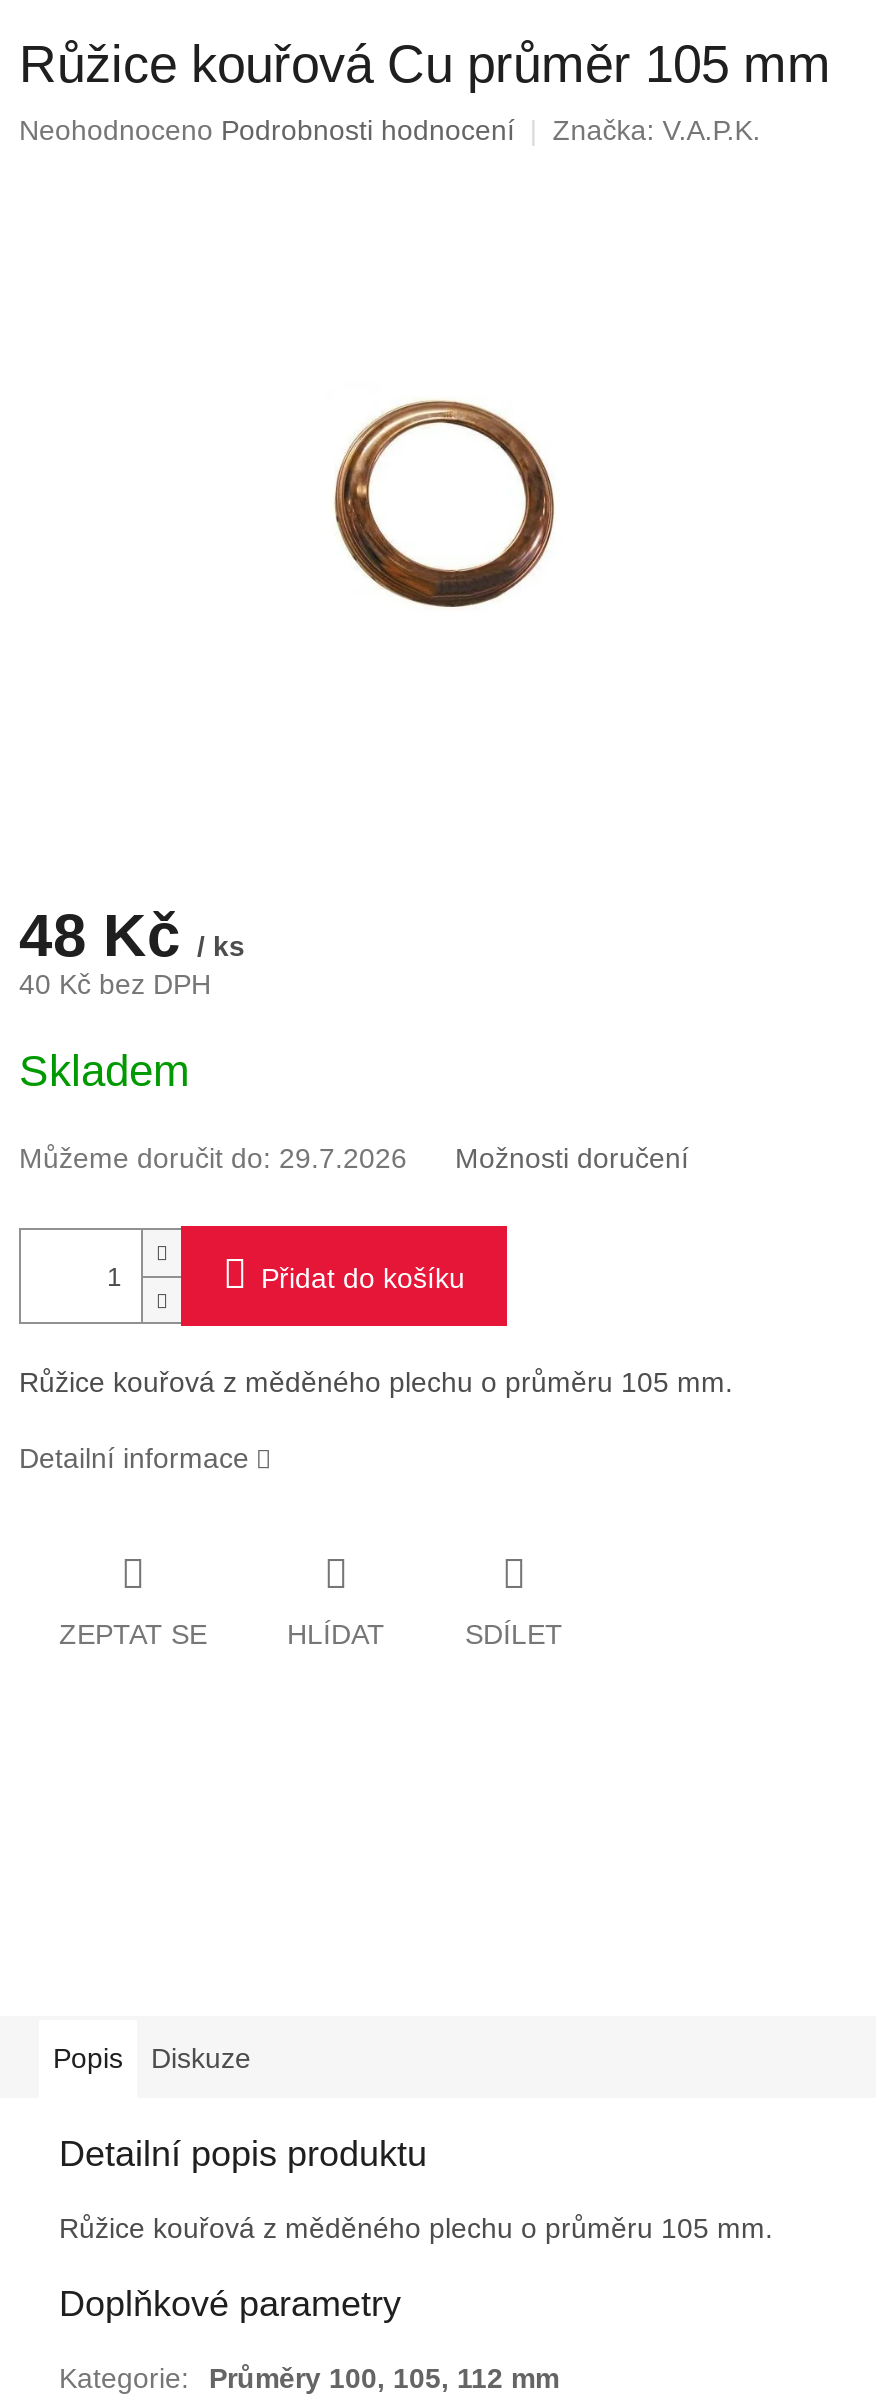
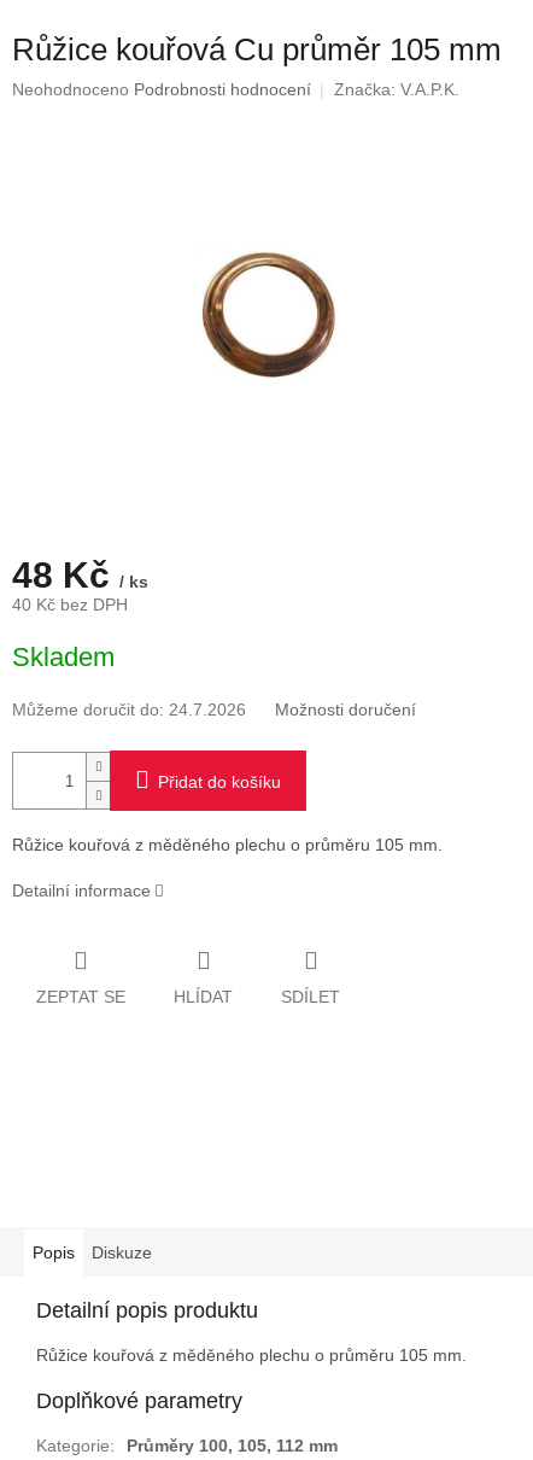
[19,1143,407,1175] Můžeme doručit do: 29.7.2026 -> [12,700,246,720] Můžeme doručit do: 24.7.2026

